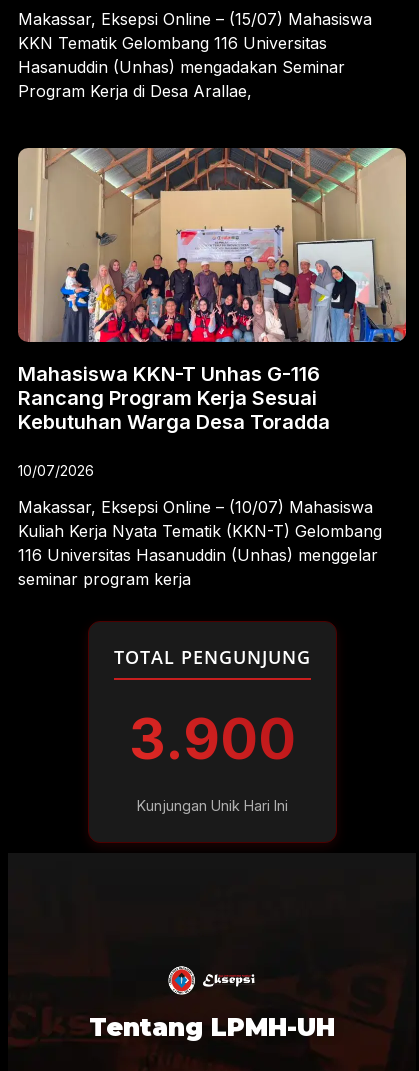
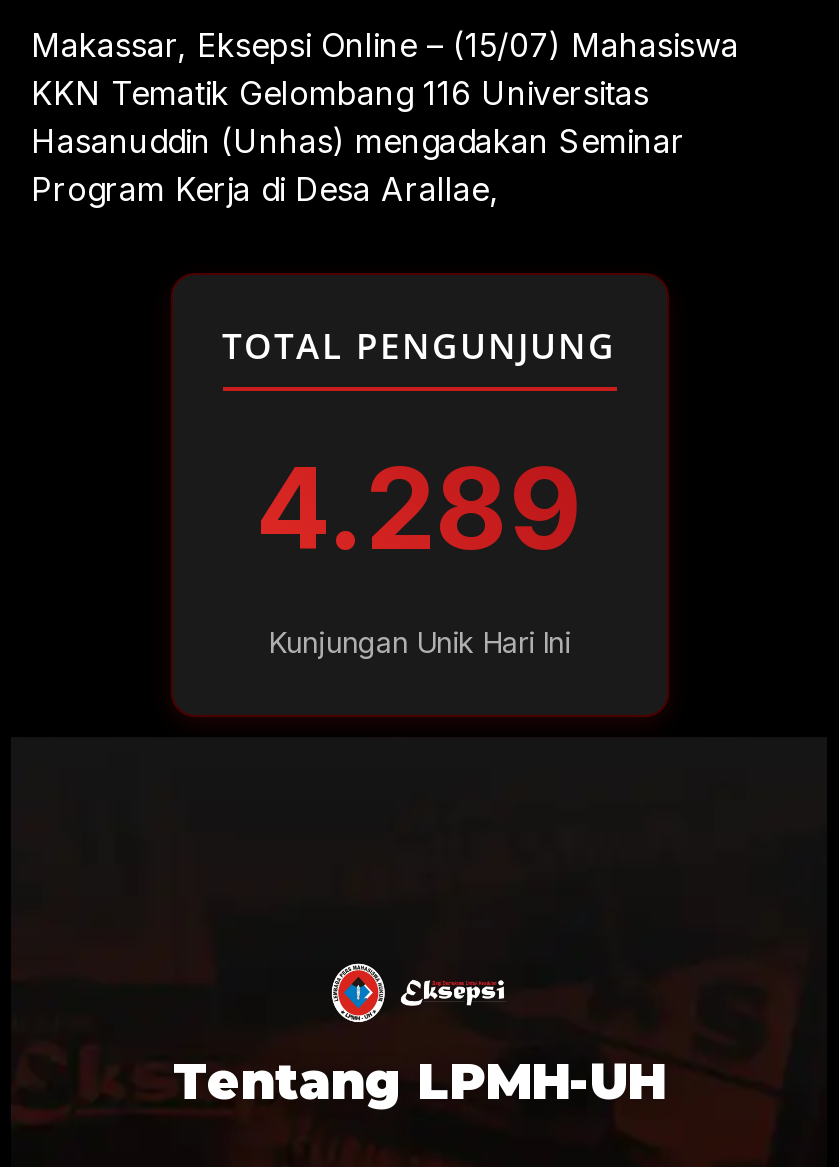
[17,147,407,588] [image] | Mahasiswa KKN-T Unhas G-116 | Rancang Program Kerja Sesuai | Kebutuhan Warga Desa Toradda | 10/07/2026 | Makassar, Eksepsi Online – (10/07) Mahasiswa | Kuliah Kerja Nyata Tematik (KKN-T) Gelombang | 116 Universitas Hasanuddin (Unhas) menggelar | seminar program kerja -> none
[128,704,295,772] 3.900 -> [255,441,583,577] 4.289

